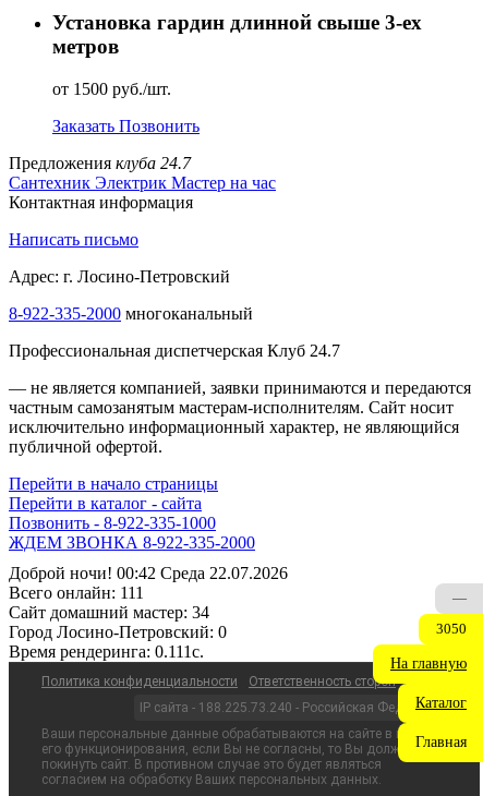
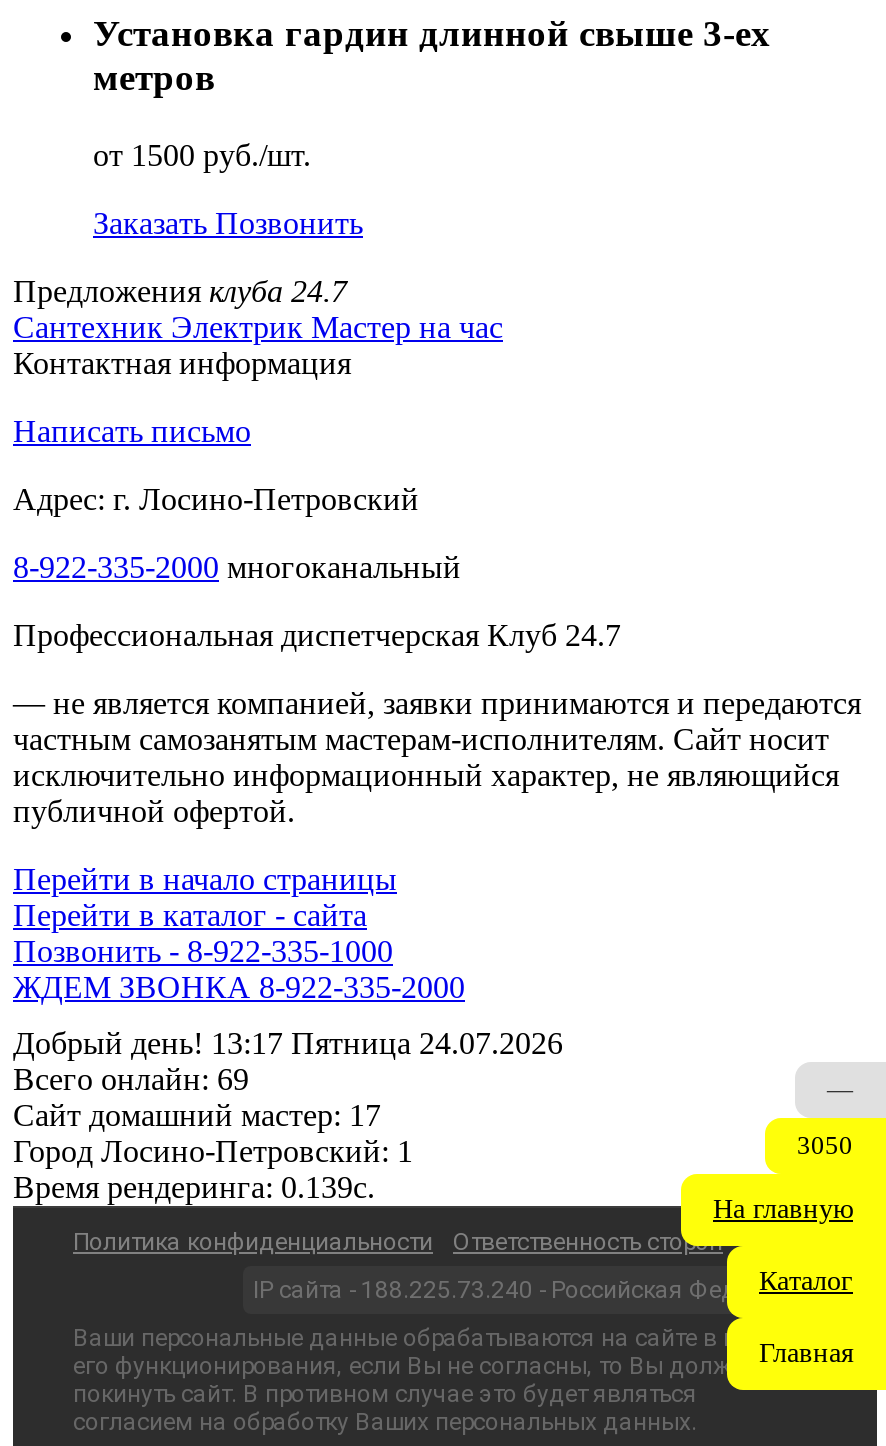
[9,564,288,661] Доброй ночи! 00:42 Среда 22.07.2026 | Всего онлайн: 111 | Сайт домашний мастер: 34 | Город Лосино-Петровский: 0 | Время рендеринга: 0.111c. -> [13,1026,563,1204] Добрый день! 13:17 Пятница 24.07.2026 | Всего онлайн: 69 | Сайт домашний мастер: 17 | Город Лосино-Петровский: 1 | Время рендеринга: 0.139c.

